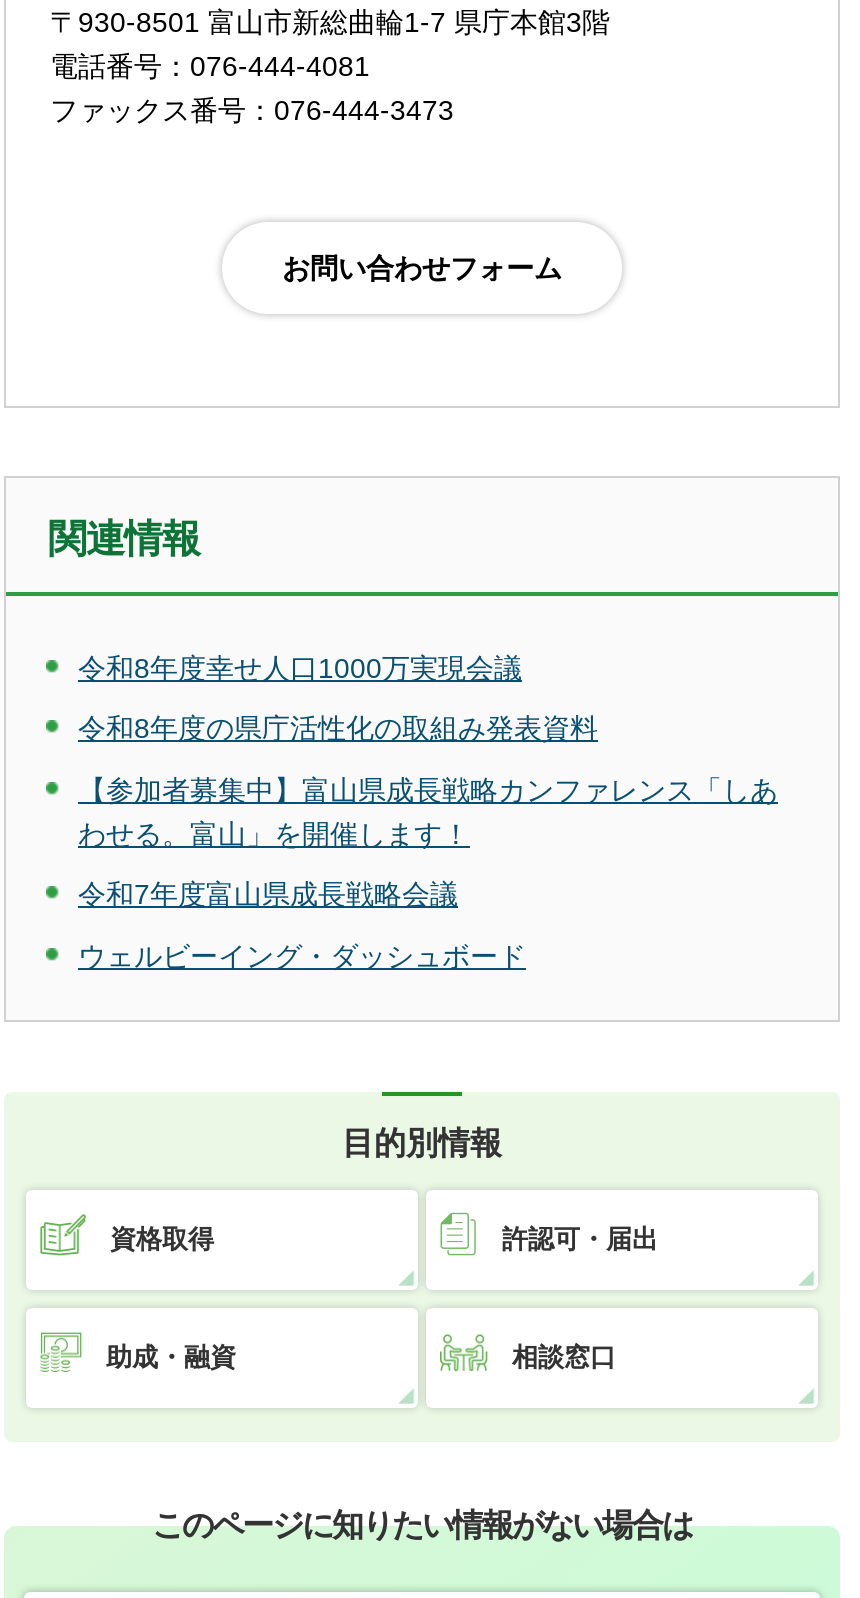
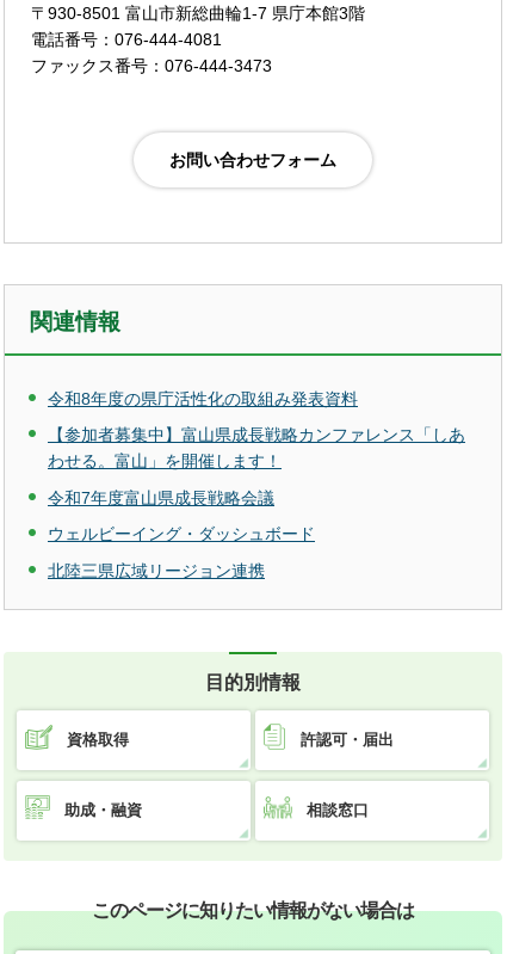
[78,652,522,684] 令和8年度幸せ人口1000万実現会議 -> none
moved [78,713,778,971] -> [48,389,465,544]: 令和8年度の県庁活性化の取組み発表資料 | 【参加者募集中】富山県成長戦略カンファレンス「しあ | わせる。富山」を開催します！ | 令和7年度富山県成長戦略会議 | ウェルビーイング・ダッシュボード
none -> [48,561,265,580] 北陸三県広域リージョン連携

